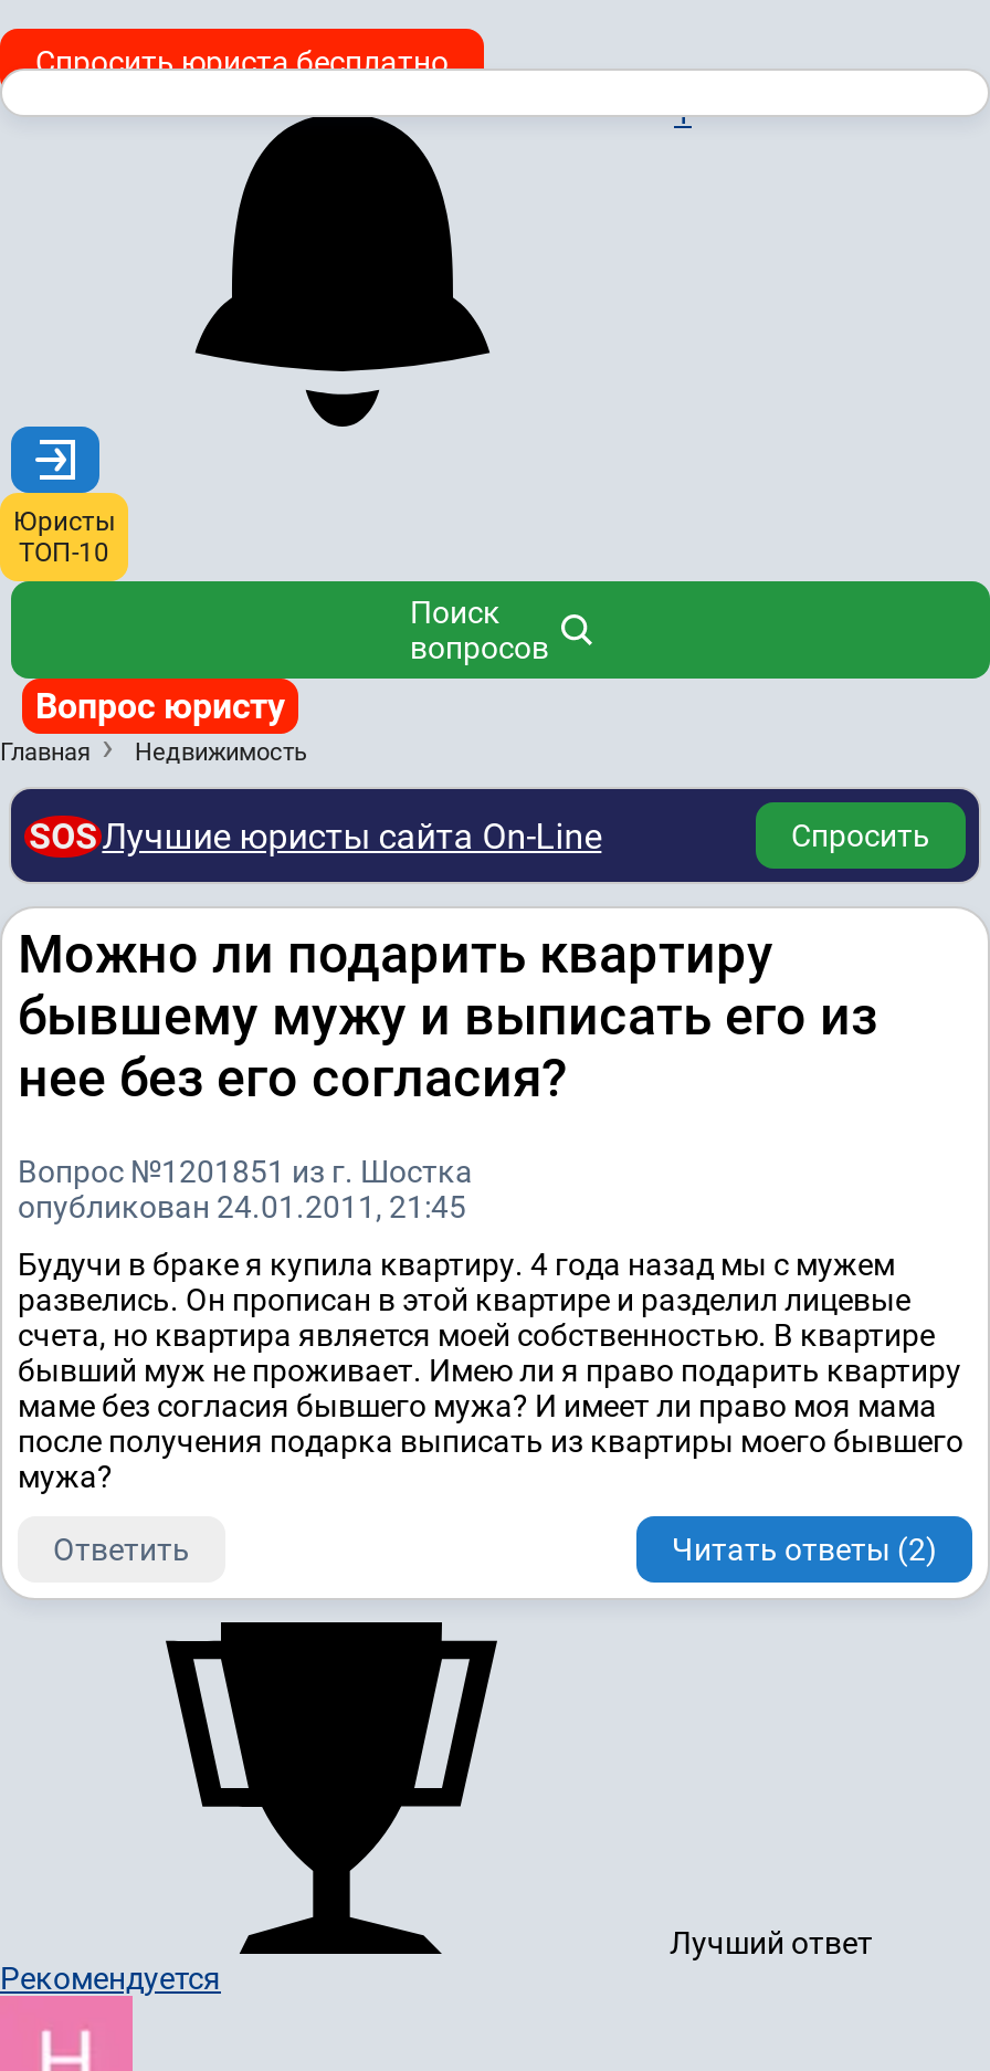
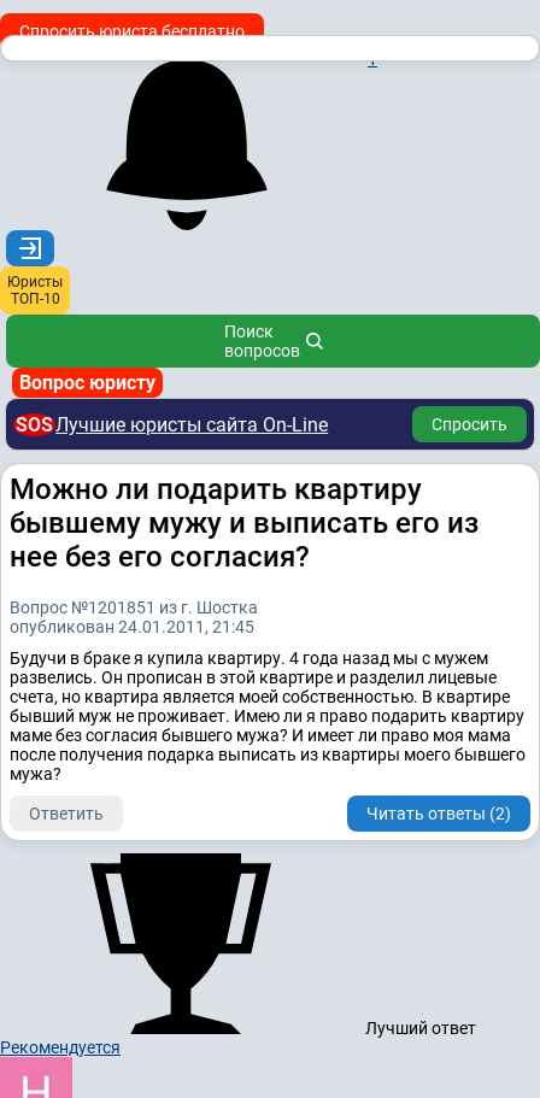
[0,738,307,767] Главная | Недвижимость -> none

